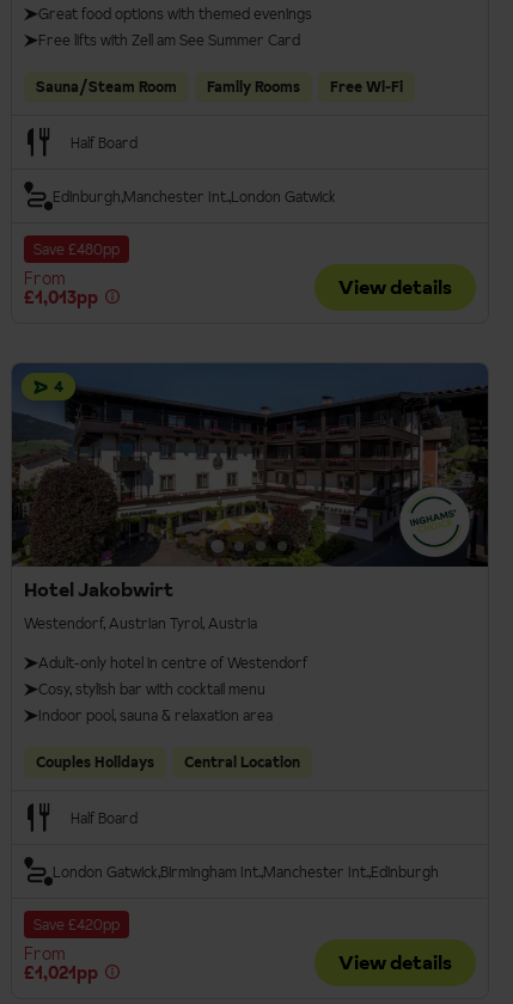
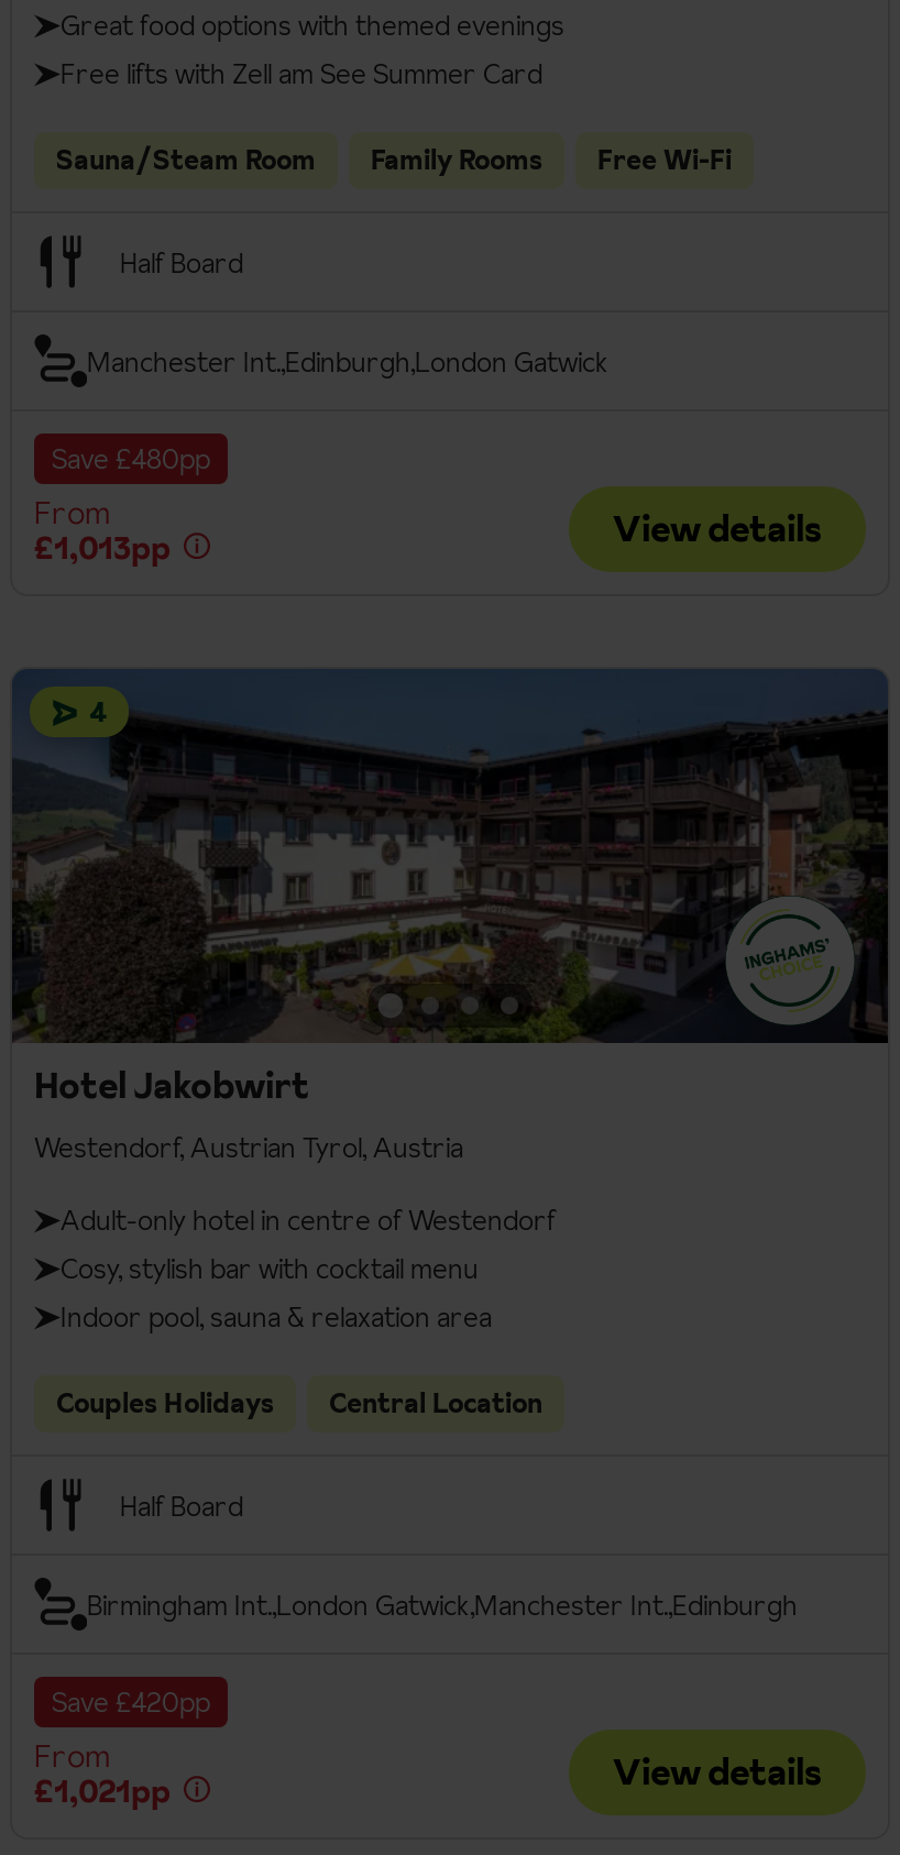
[53,186,336,206] Edinburgh Manchester Int. London Gatwick -> [87,342,608,380] Manchester Int. Edinburgh London Gatwick
[53,861,439,881] London Gatwick Birmingham Int. Manchester Int. Edinburgh -> [87,1585,798,1623] Birmingham Int. London Gatwick Manchester Int. Edinburgh

